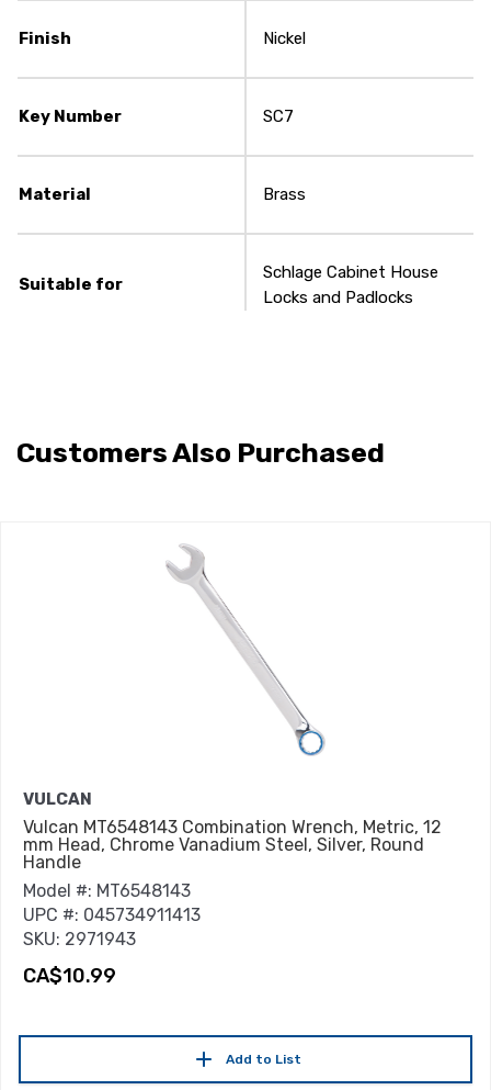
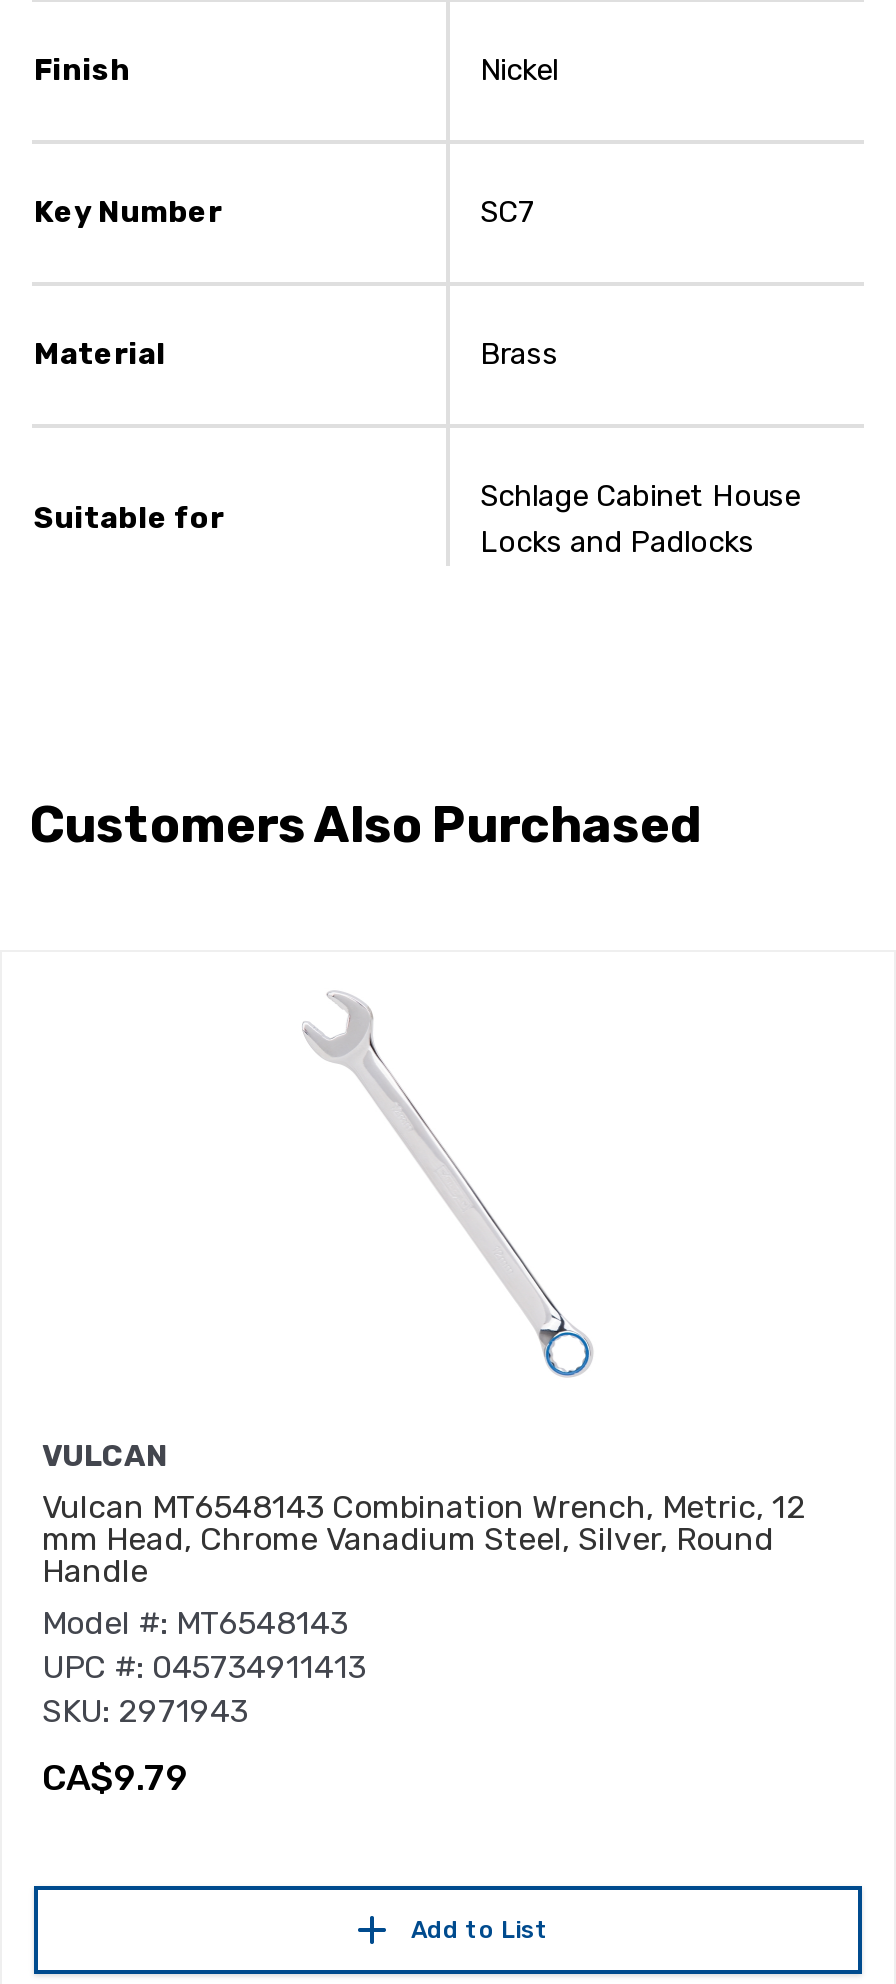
[23,963,116,987] CA$10.99 -> [42,1755,190,1799] CA$9.79

